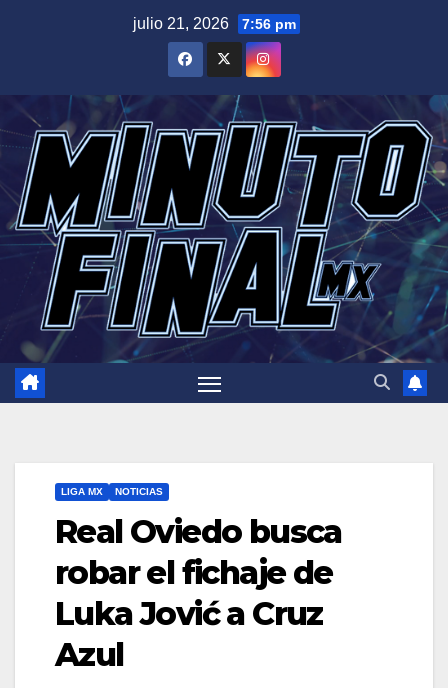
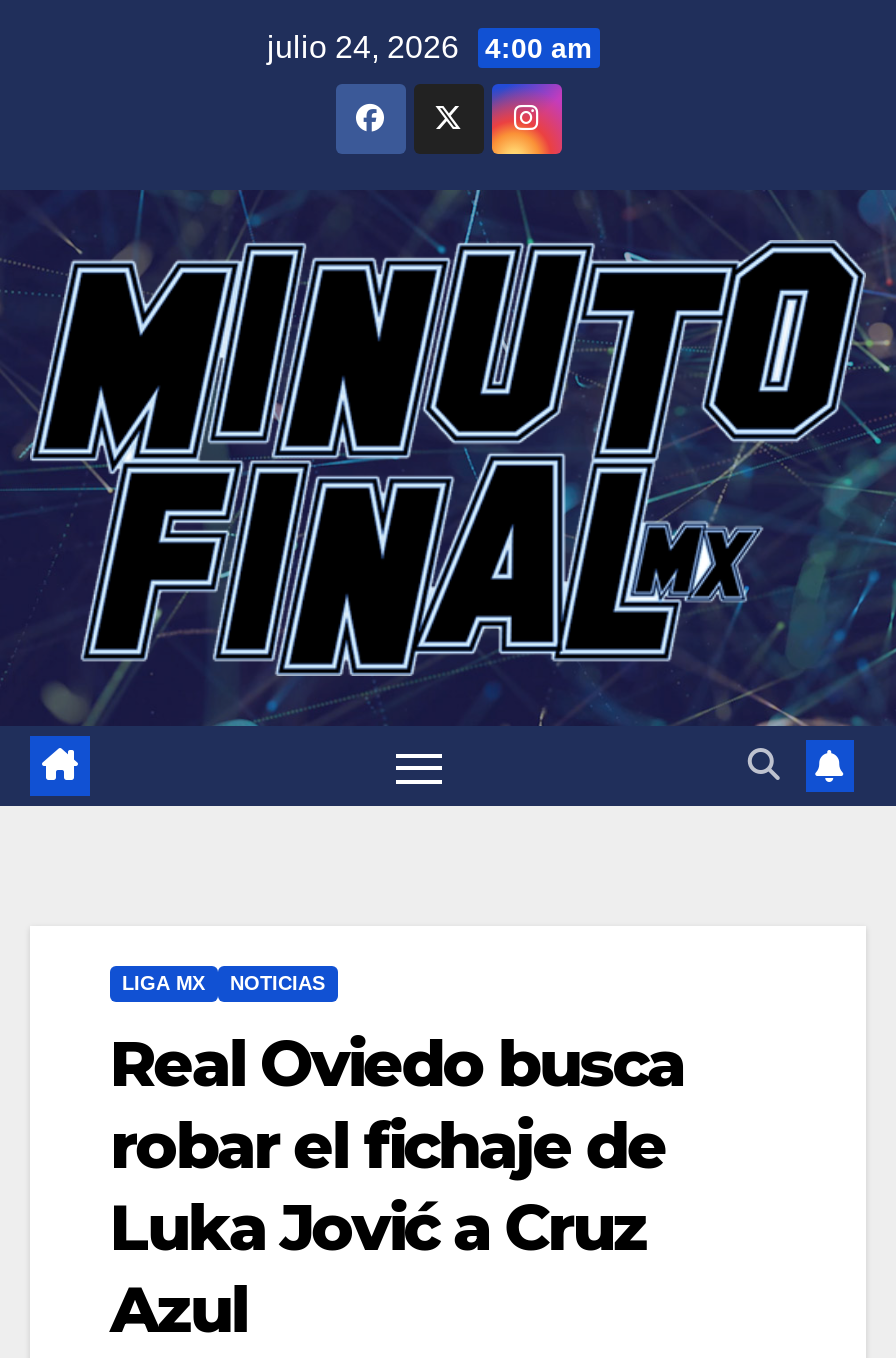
[133,15,296,32] julio 21, 2026 7:56 pm -> [267,30,591,64] julio 24, 2026 4:00 am

